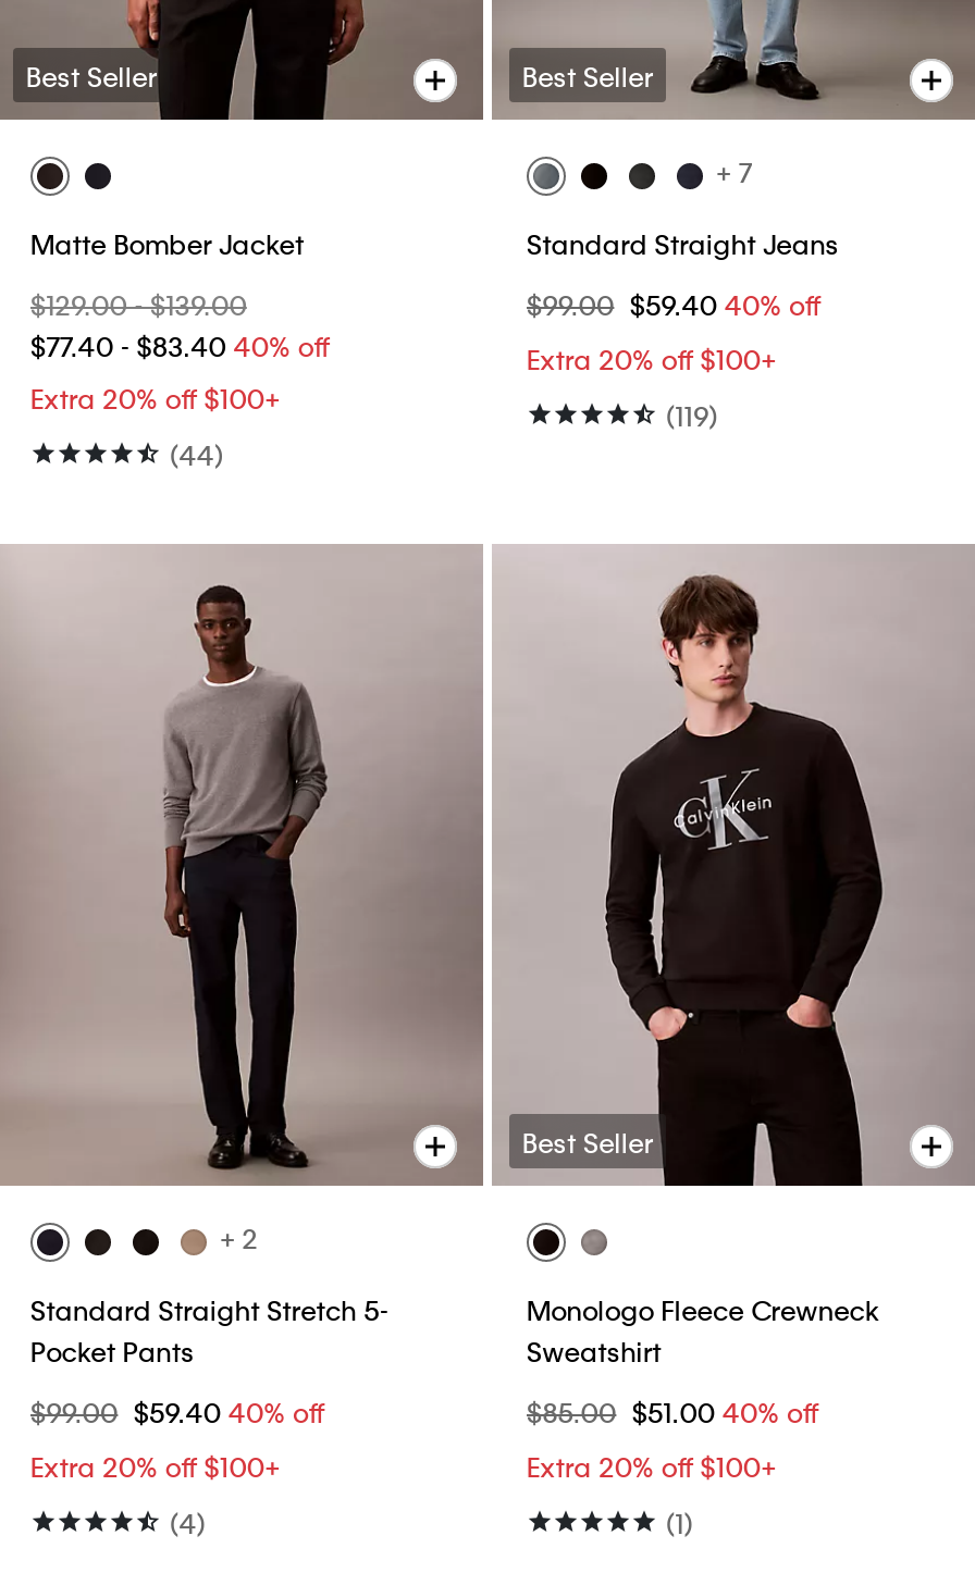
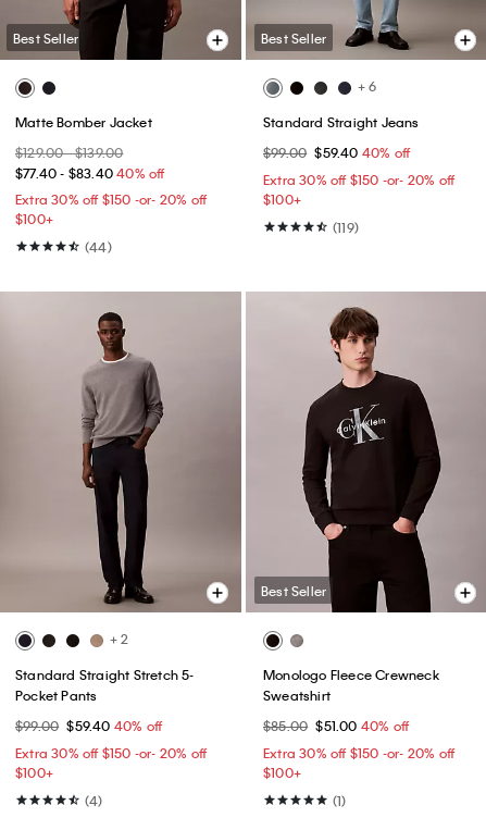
[716,153,752,188] + 7 -> [358,77,377,94] + 6
[527,340,777,375] Extra 20% off $100+ -> [263,170,455,207] Extra 30% off $150 -or- 20% off | $100+
[30,380,280,414] Extra 20% off $100+ -> [15,190,207,227] Extra 30% off $150 -or- 20% off | $100+
[30,1449,280,1483] Extra 20% off $100+ -> [15,744,207,781] Extra 30% off $150 -or- 20% off | $100+
[527,1449,777,1483] Extra 20% off $100+ -> [263,744,455,781] Extra 30% off $150 -or- 20% off | $100+

